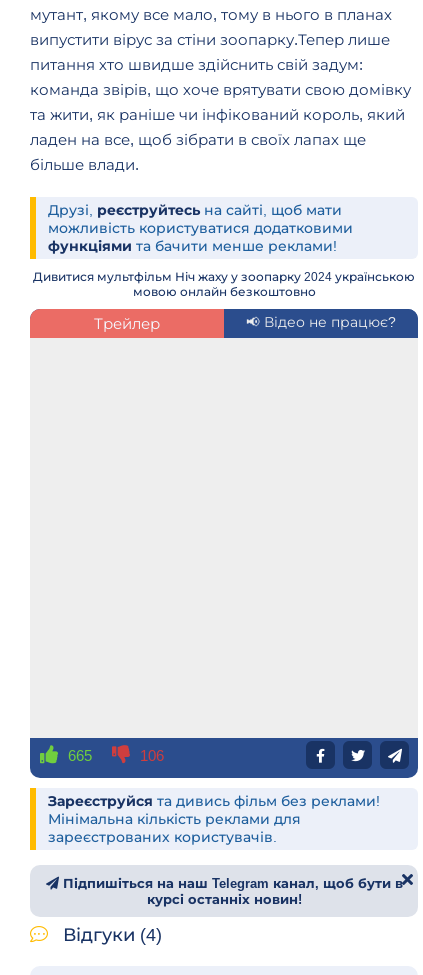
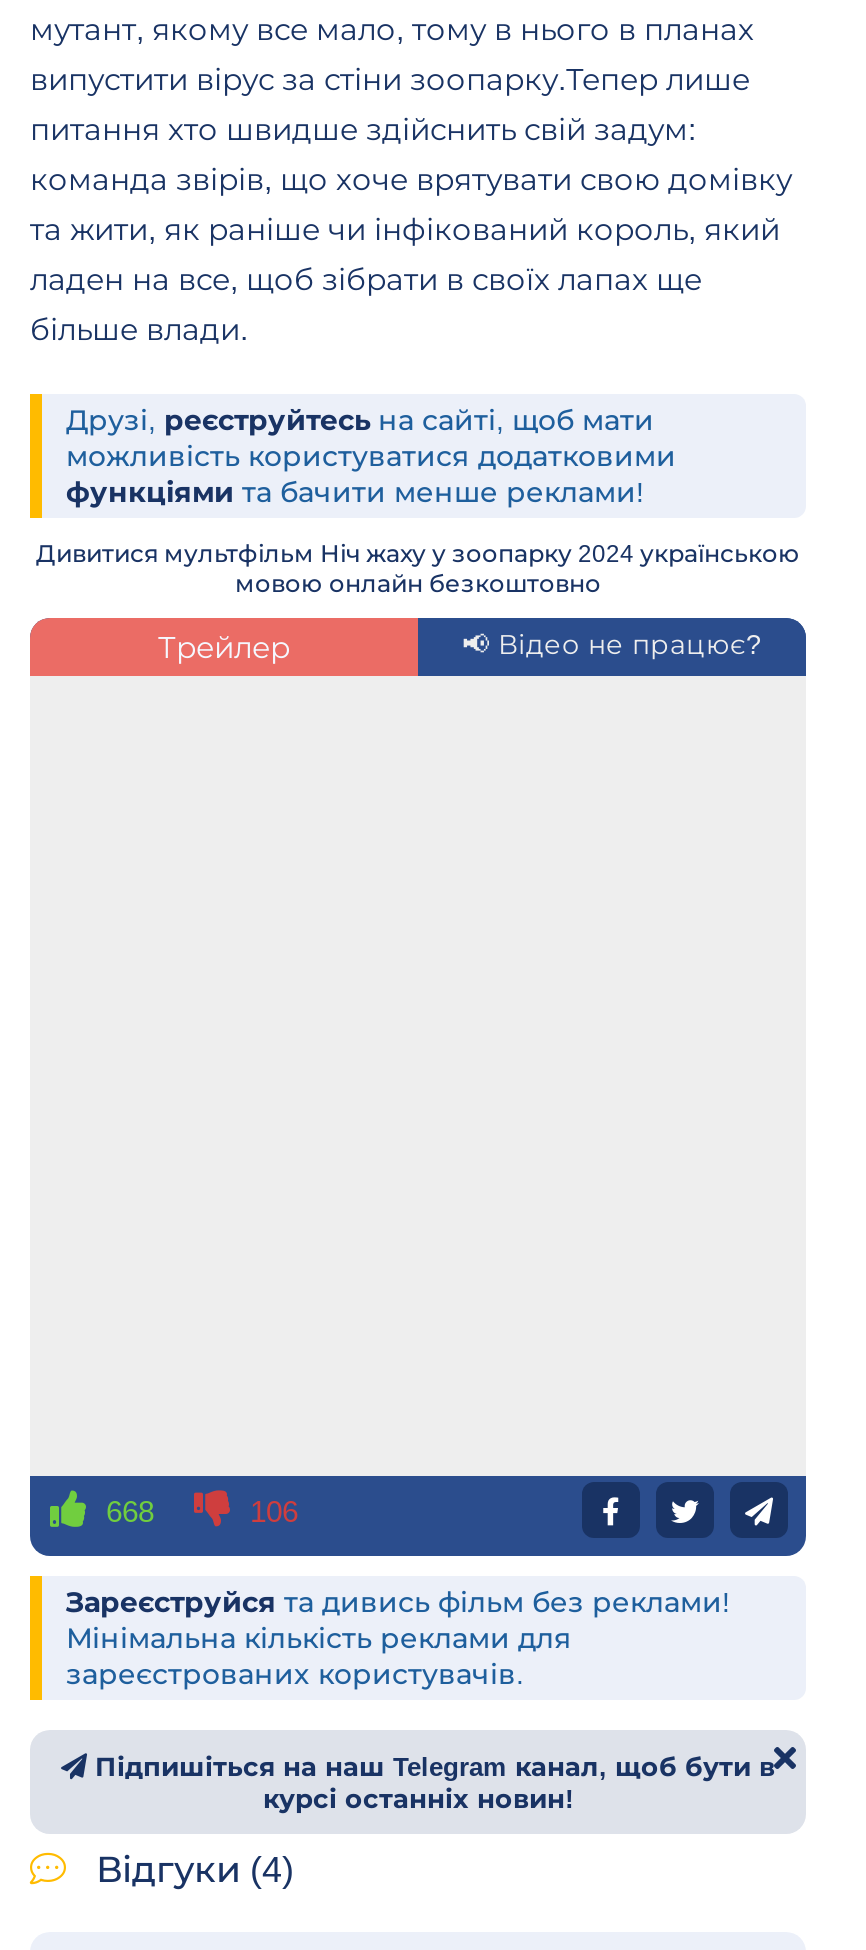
[68,745,92,764] 665 -> [106,1491,154,1529] 668

